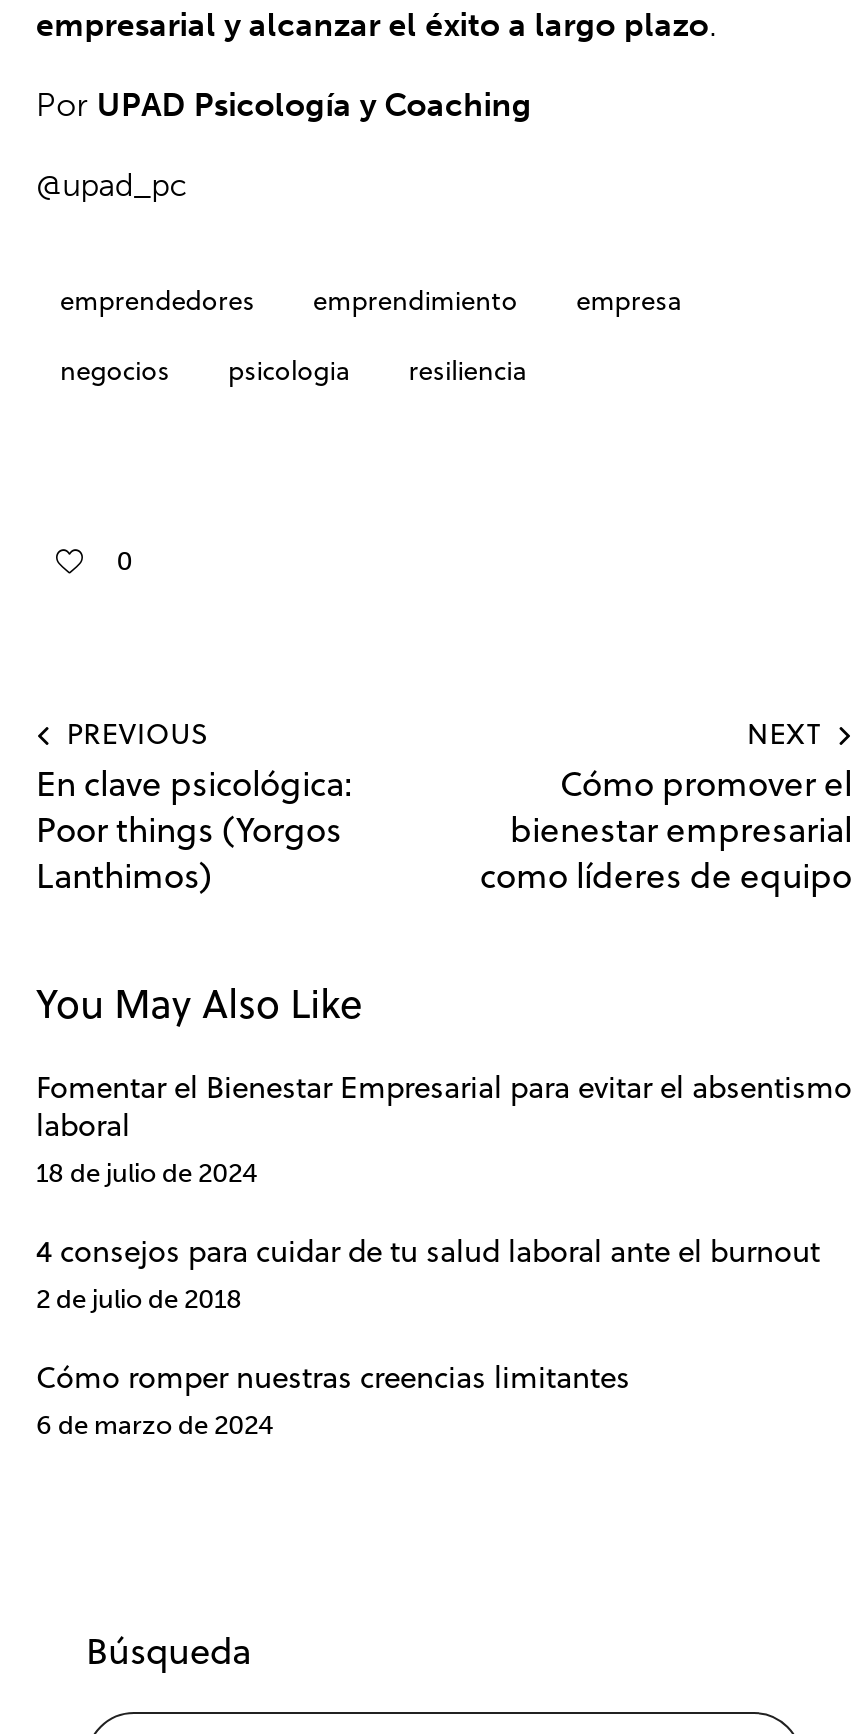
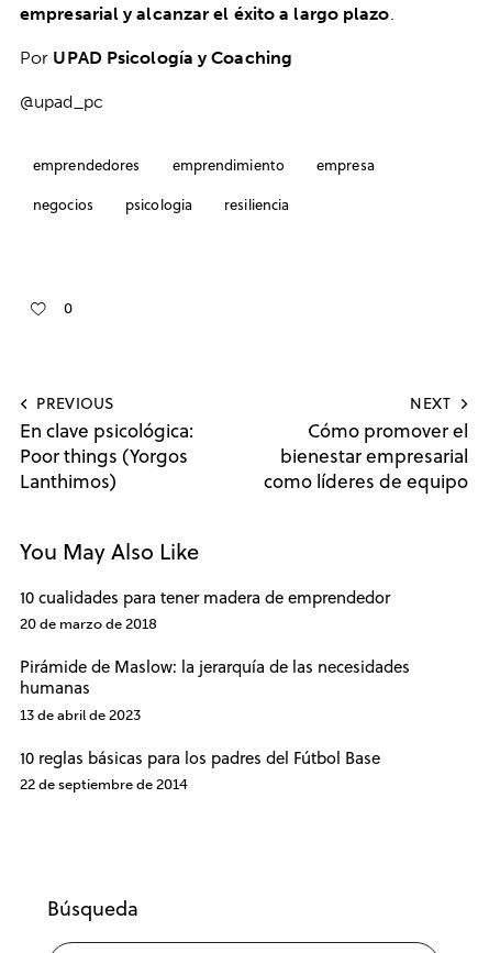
[36,1066,852,1189] Fomentar el Bienestar Empresarial para evitar el absentismo | laboral | 18 de julio de 2024 -> [20,586,390,632] 10 cualidades para tener madera de emprendedor | 20 de marzo de 2018
[36,1231,820,1315] 4 consejos para cuidar de tu salud laboral ante el burnout | 2 de julio de 2018 -> [20,655,410,723] Pirámide de Maslow: la jerarquía de las necesidades | humanas | 13 de abril de 2023
[36,1357,630,1441] Cómo romper nuestras creencias limitantes | 6 de marzo de 2024 -> [20,746,380,792] 10 reglas básicas para los padres del Fútbol Base | 22 de septiembre de 2014

